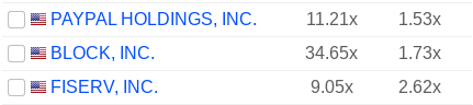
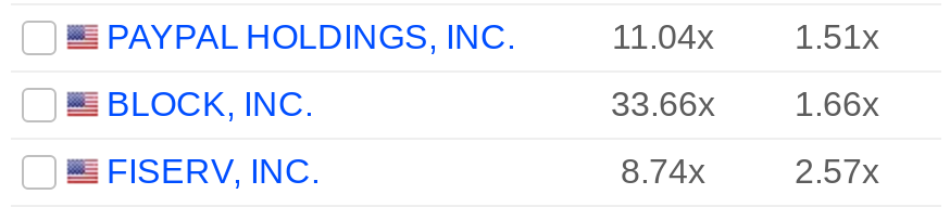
[306,10,441,28] 11.21x | 1.53x -> [612,18,879,55] 11.04x | 1.51x
[305,44,441,62] 34.65x | 1.73x -> [611,86,879,122] 33.66x | 1.66x
[310,78,441,96] 9.05x | 2.62x -> [621,153,879,190] 8.74x | 2.57x

